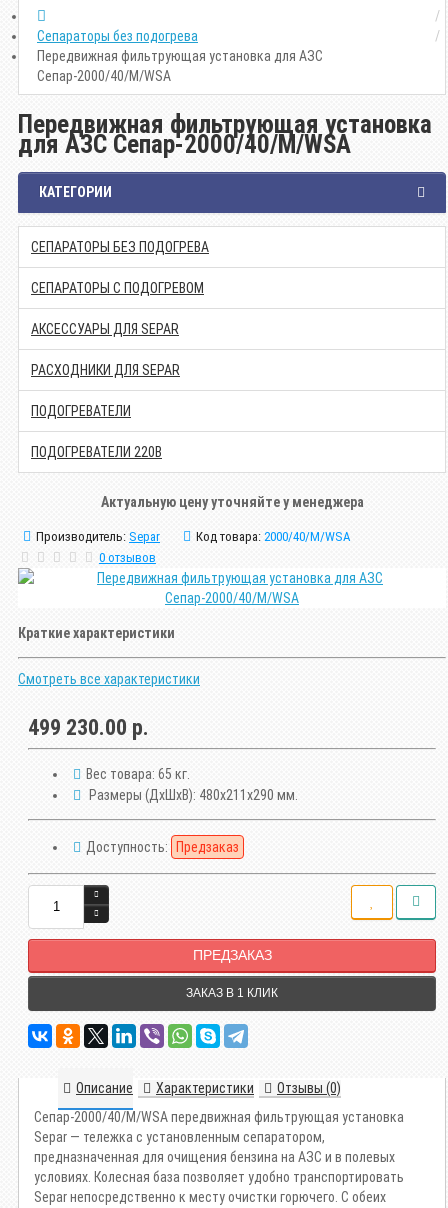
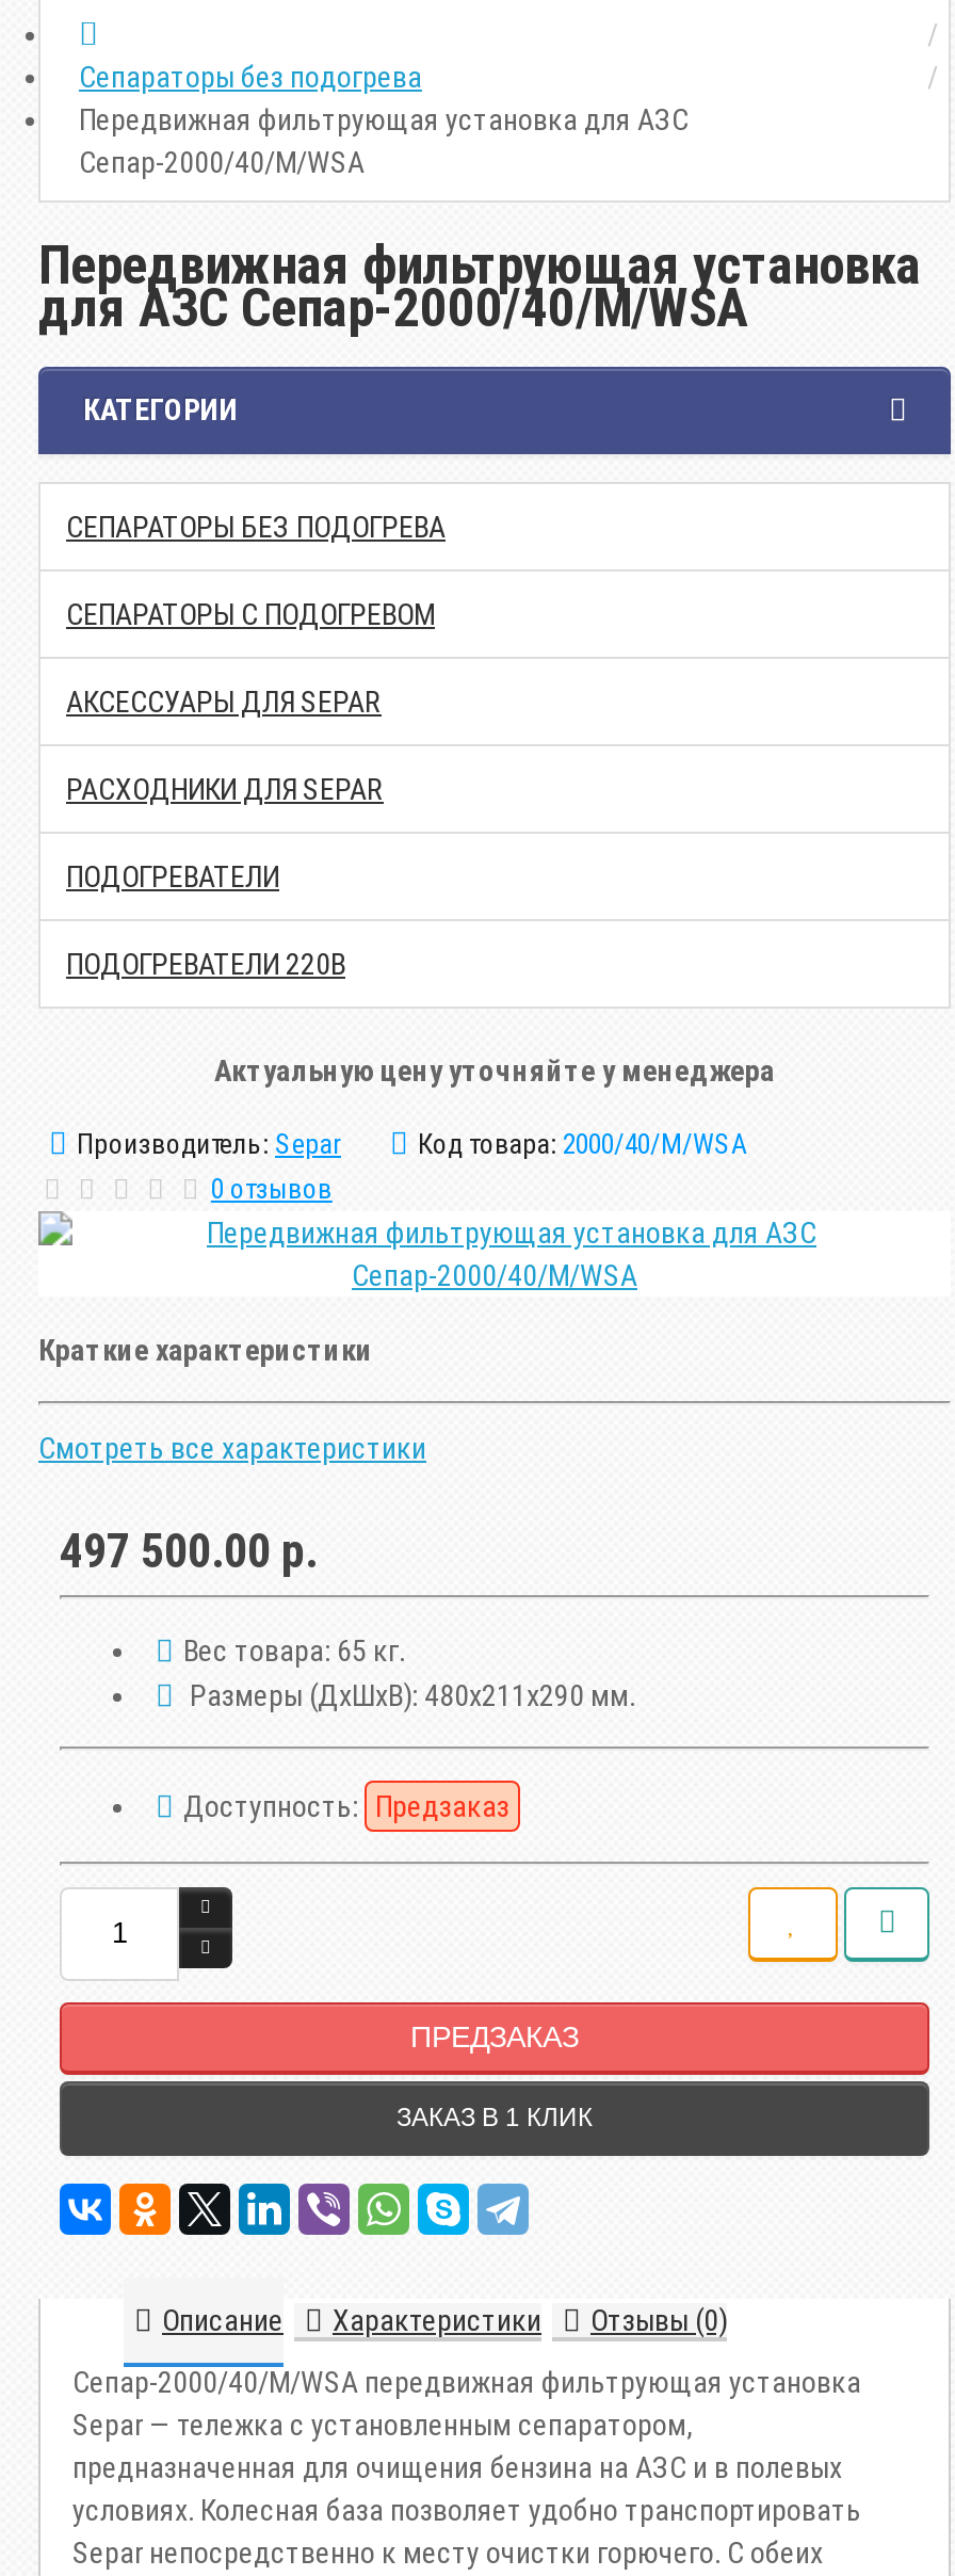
[28,715,149,740] 499 230.00 р. -> [60,1524,318,1577] 497 500.00 р.

